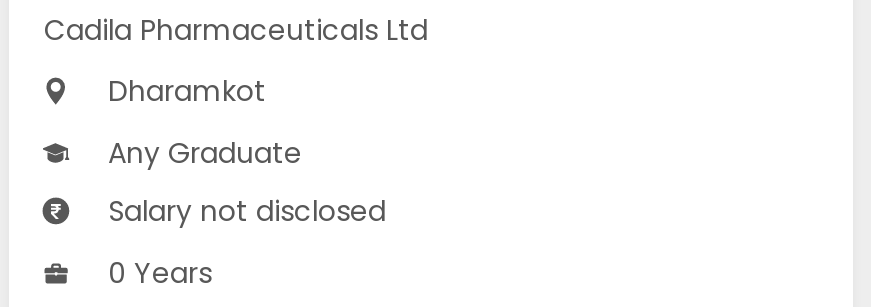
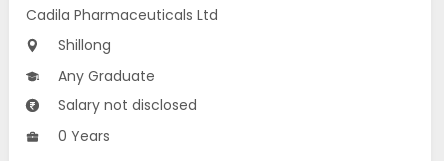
[100,70,266,110] Dharamkot -> [54,35,111,55] Shillong

